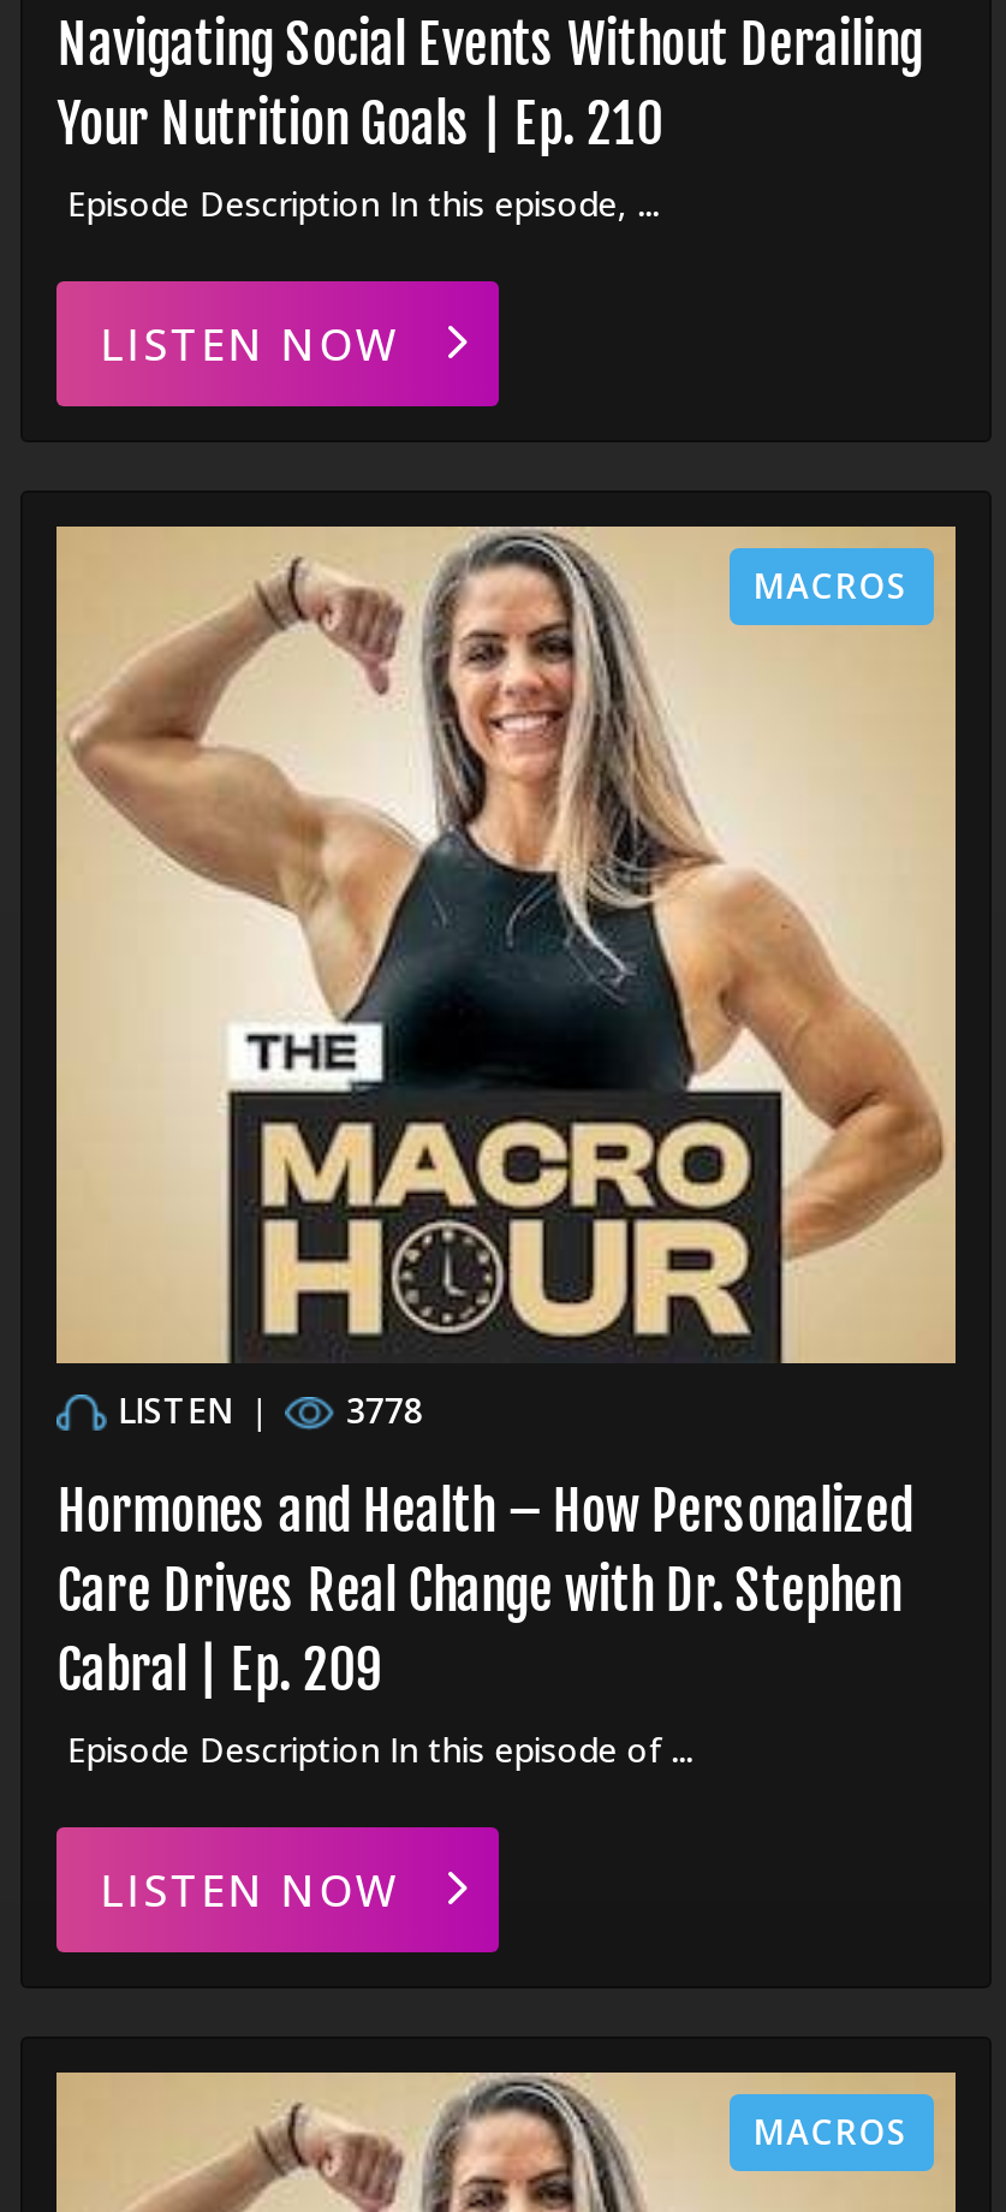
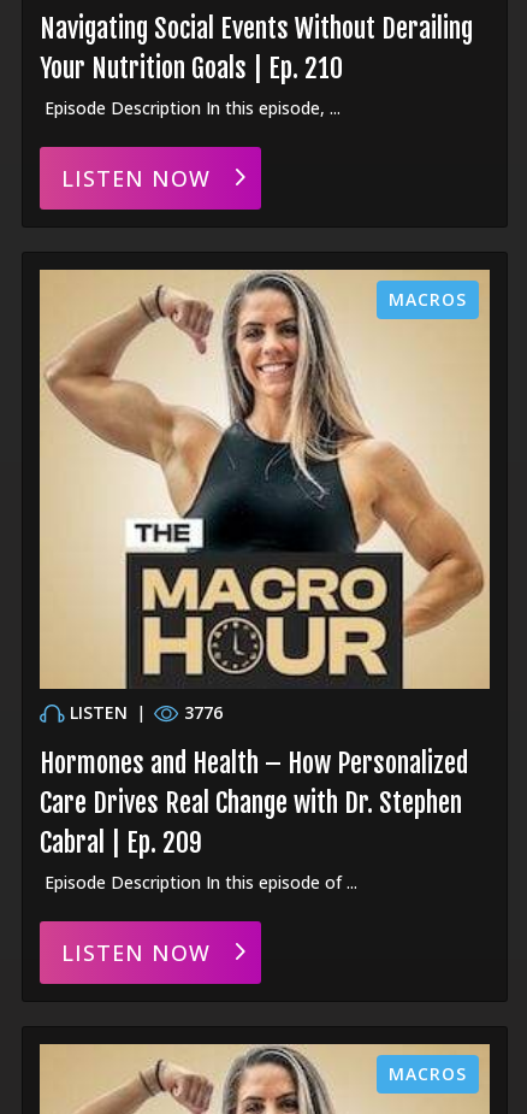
[346,1387,423,1433] 3778 -> [185,701,223,724] 3776

